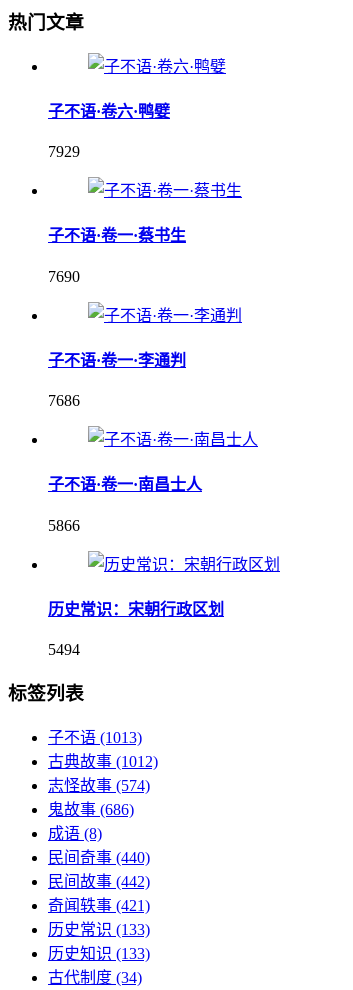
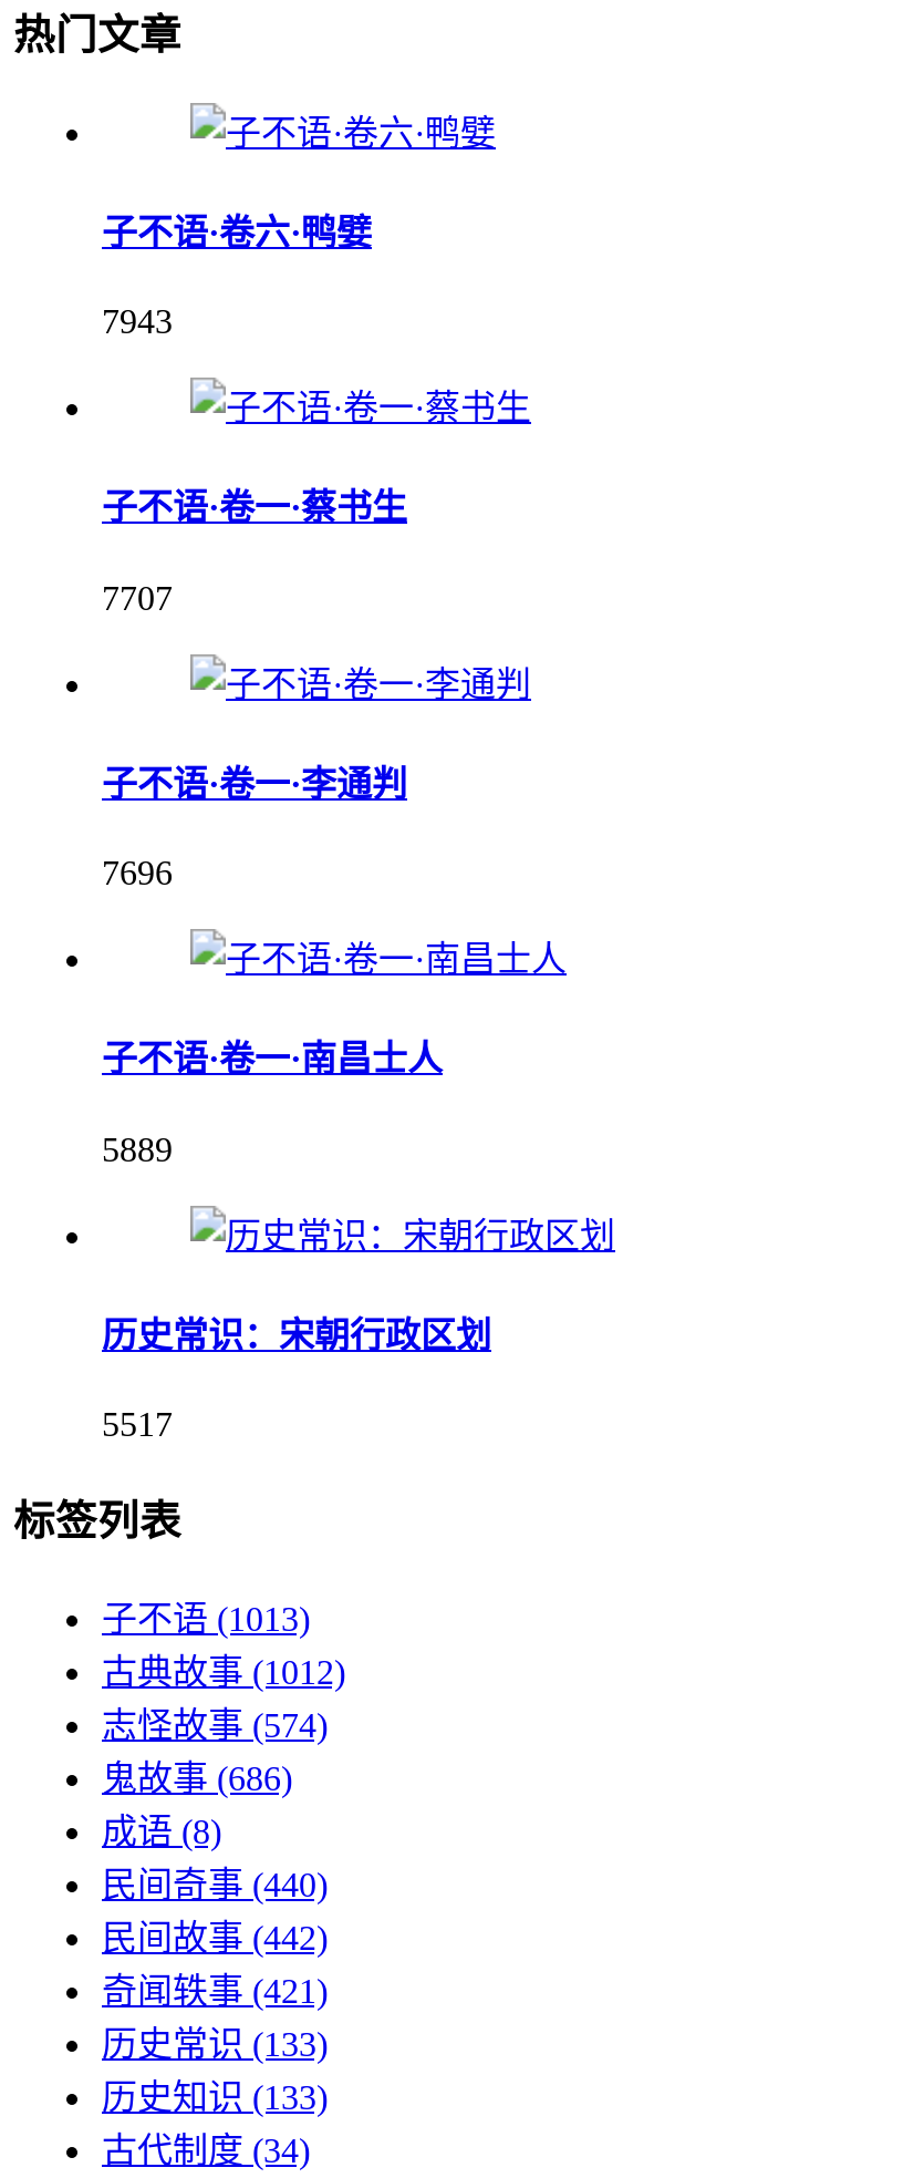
[48,143,80,160] 7929 -> [102,303,173,340] 7943
[48,268,80,285] 7690 -> [102,578,173,616] 7707
[48,392,80,409] 7686 -> [102,854,173,892] 7696
[48,517,80,534] 5866 -> [102,1130,173,1168] 5889
[48,641,80,658] 5494 -> [102,1406,173,1443] 5517

